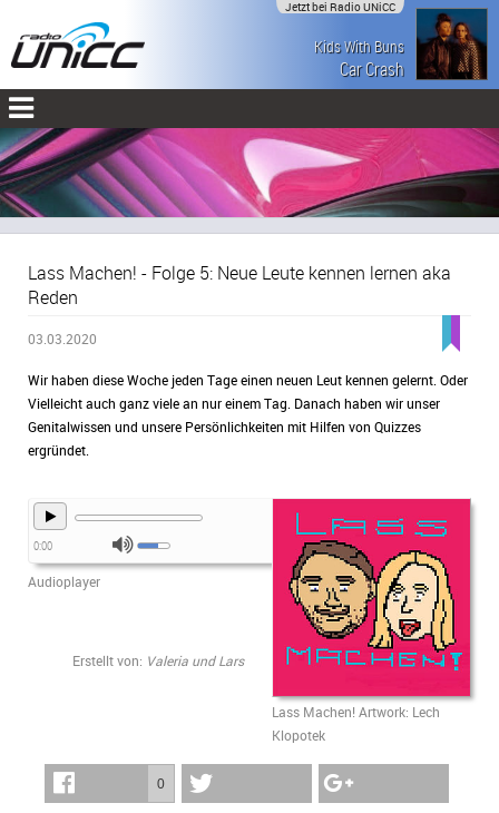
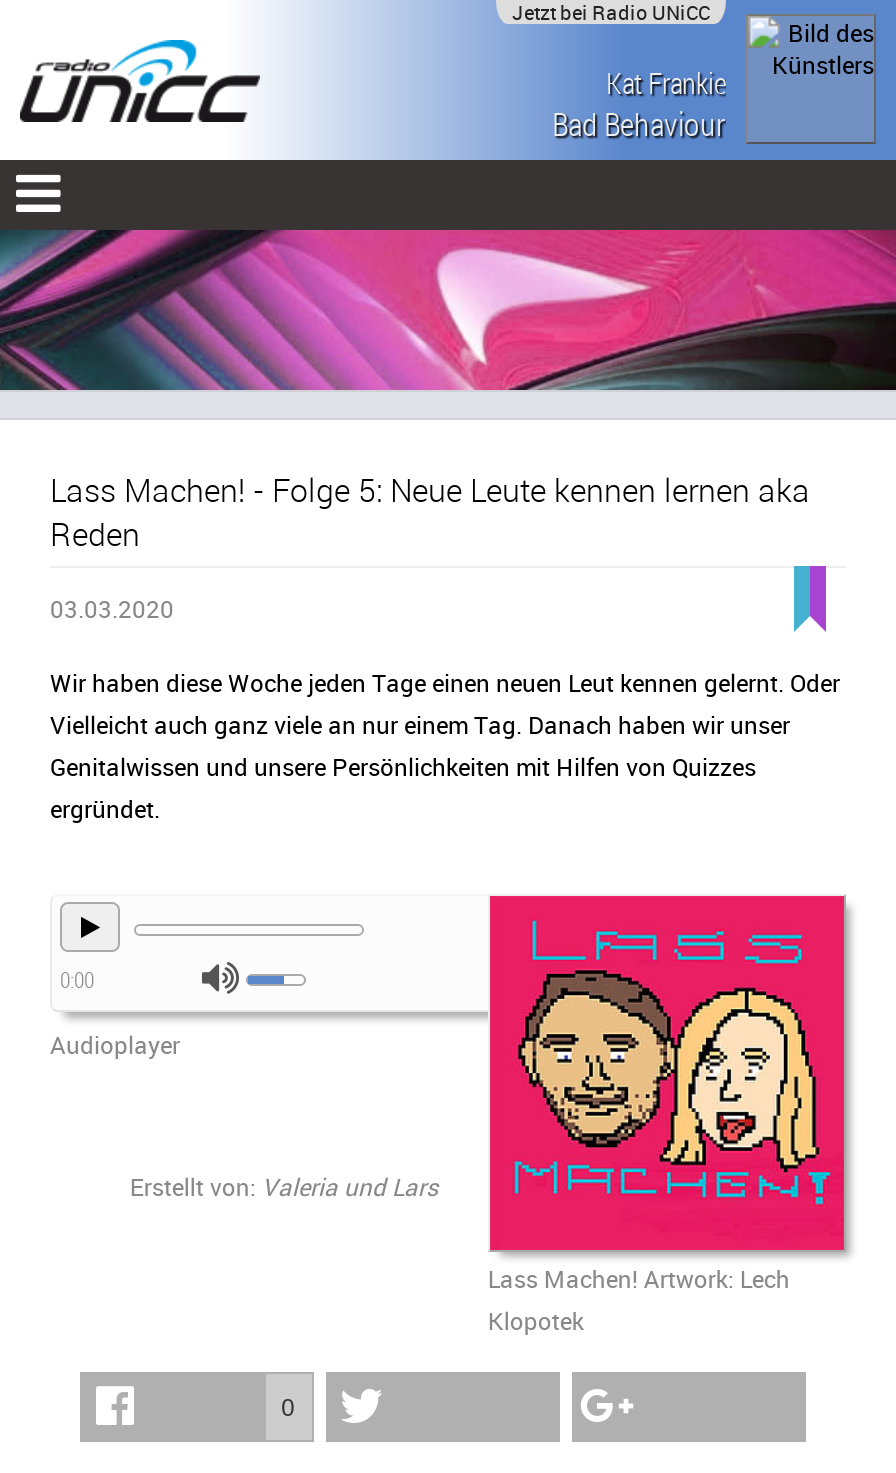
[314,8,488,81] [image] | Kids With Buns | Car Crash -> [552,14,874,146] [image] | Kat Frankie | Bad Behaviour

